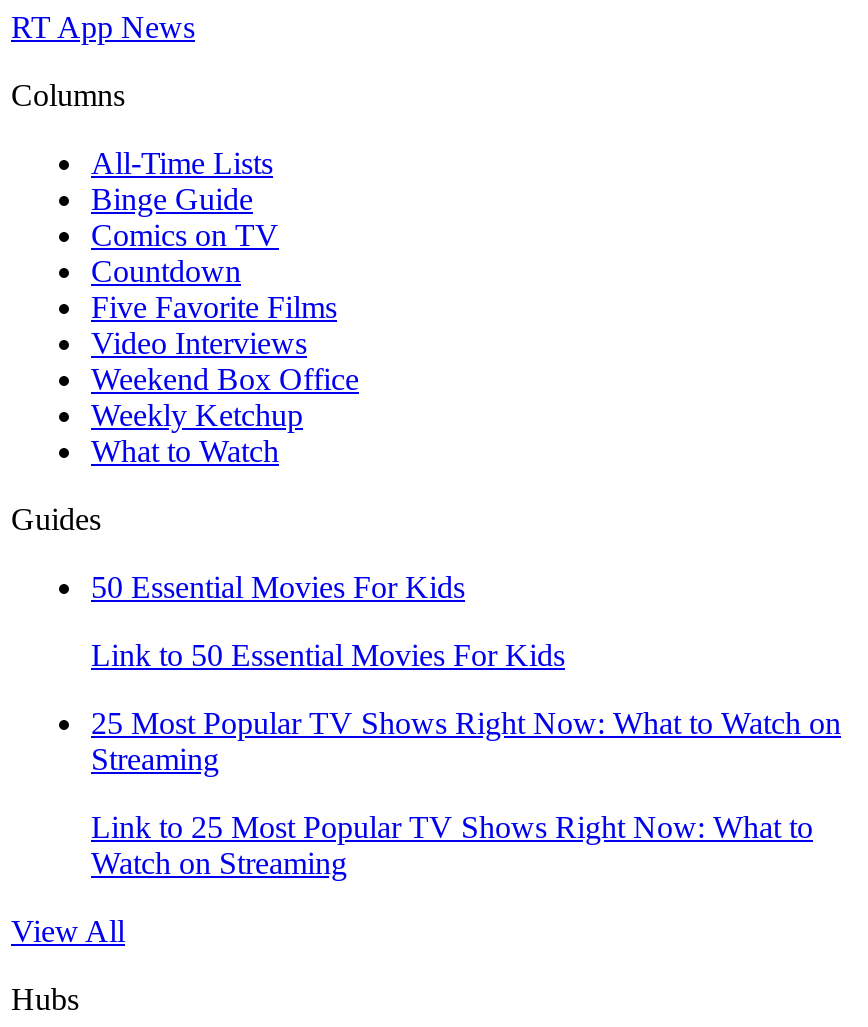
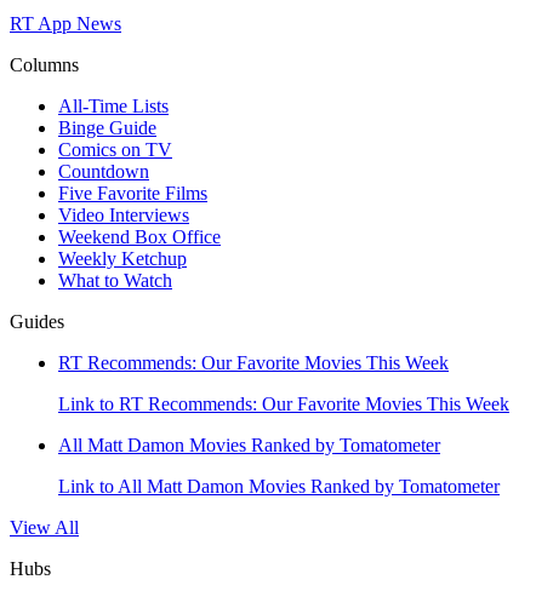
[91,570,465,604] 50 Essential Movies For Kids -> [58,352,449,373] RT Recommends: Our Favorite Movies This Week
[91,638,565,672] Link to 50 Essential Movies For Kids -> [58,394,509,414] Link to RT Recommends: Our Favorite Movies This Week
[91,706,841,776] 25 Most Popular TV Shows Right Now: What to Watch on | Streaming -> [58,435,440,455] All Matt Damon Movies Ranked by Tomatometer
[91,810,813,880] Link to 25 Most Popular TV Shows Right Now: What to | Watch on Streaming -> [58,476,500,497] Link to All Matt Damon Movies Ranked by Tomatometer

